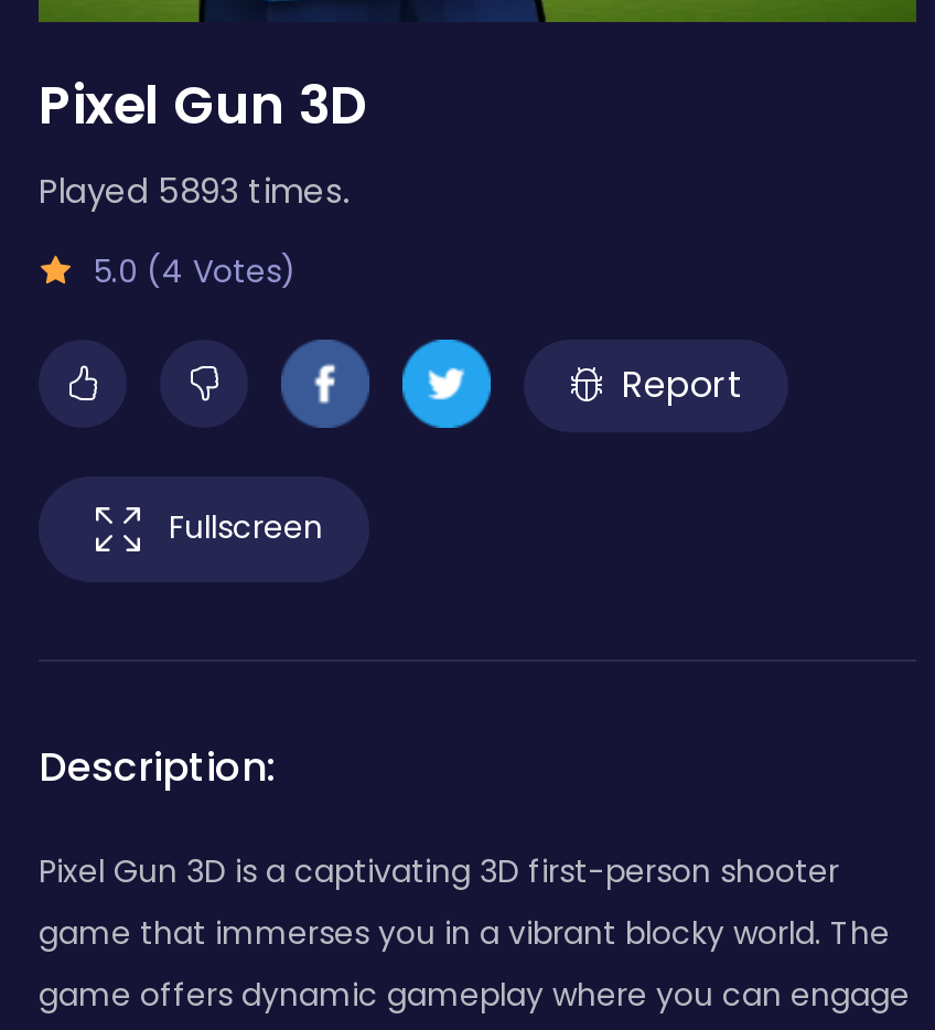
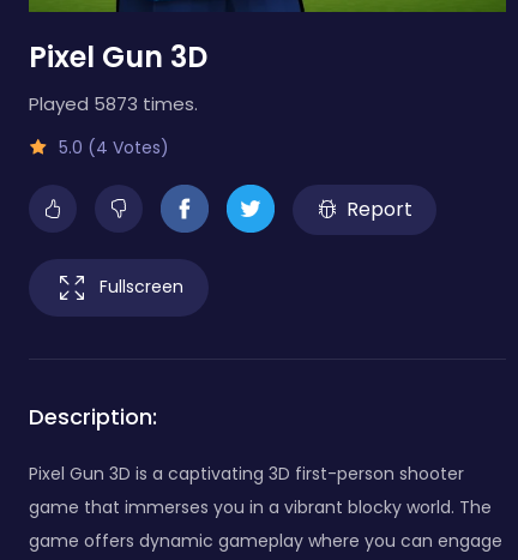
[39,168,350,214] Played 5893 times. -> [29,91,198,116] Played 5873 times.

